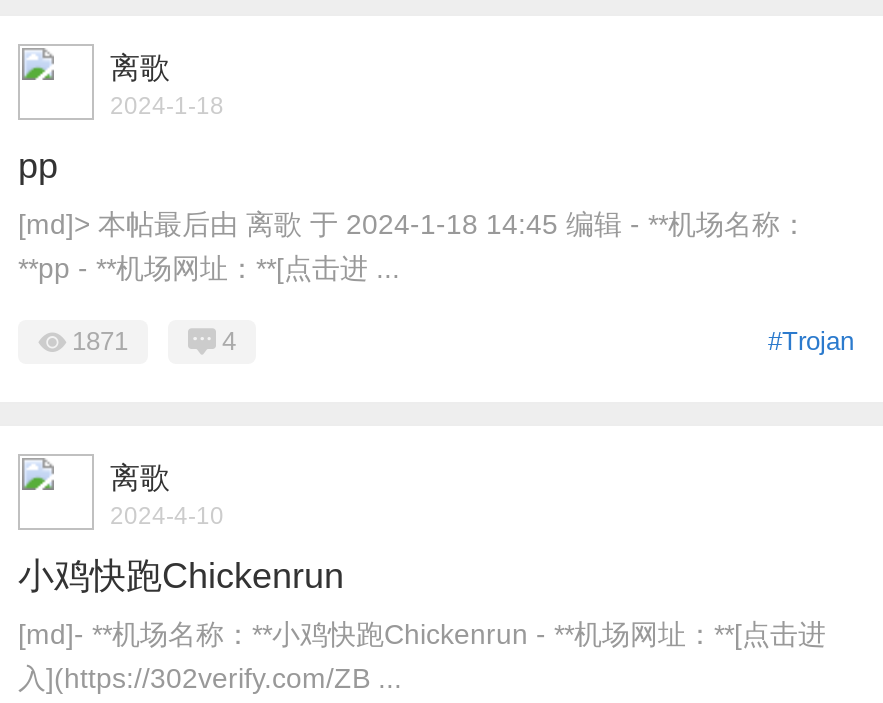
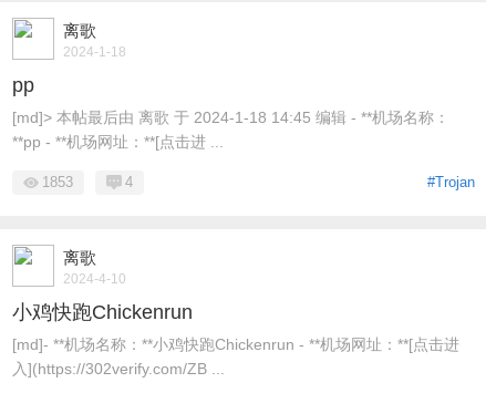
[72,326,128,356] 1871 -> [42,174,73,190] 1853

